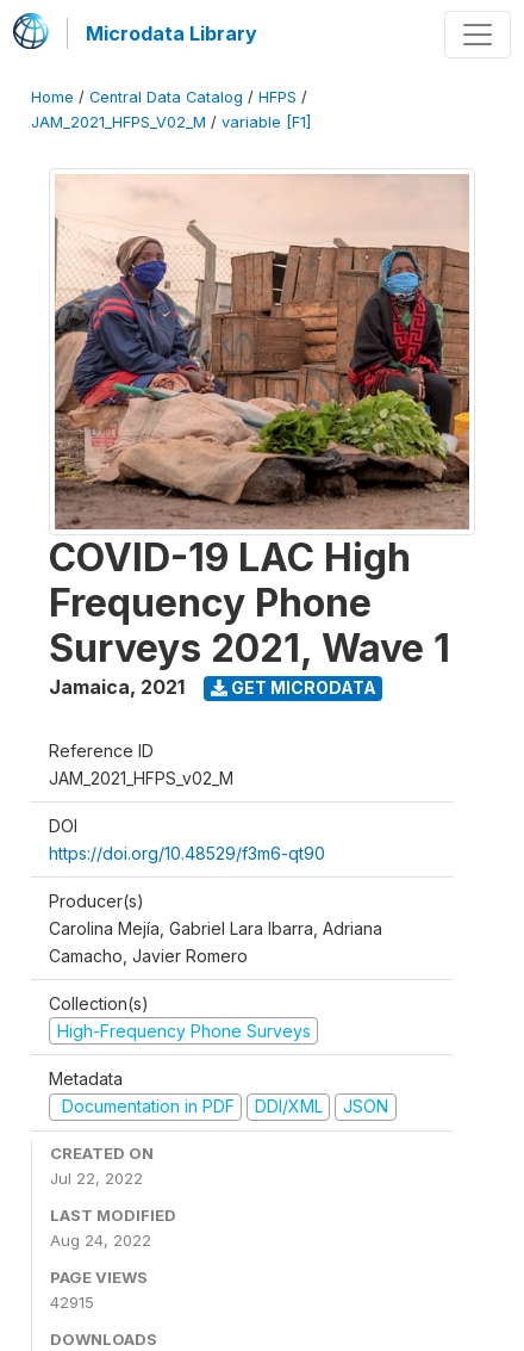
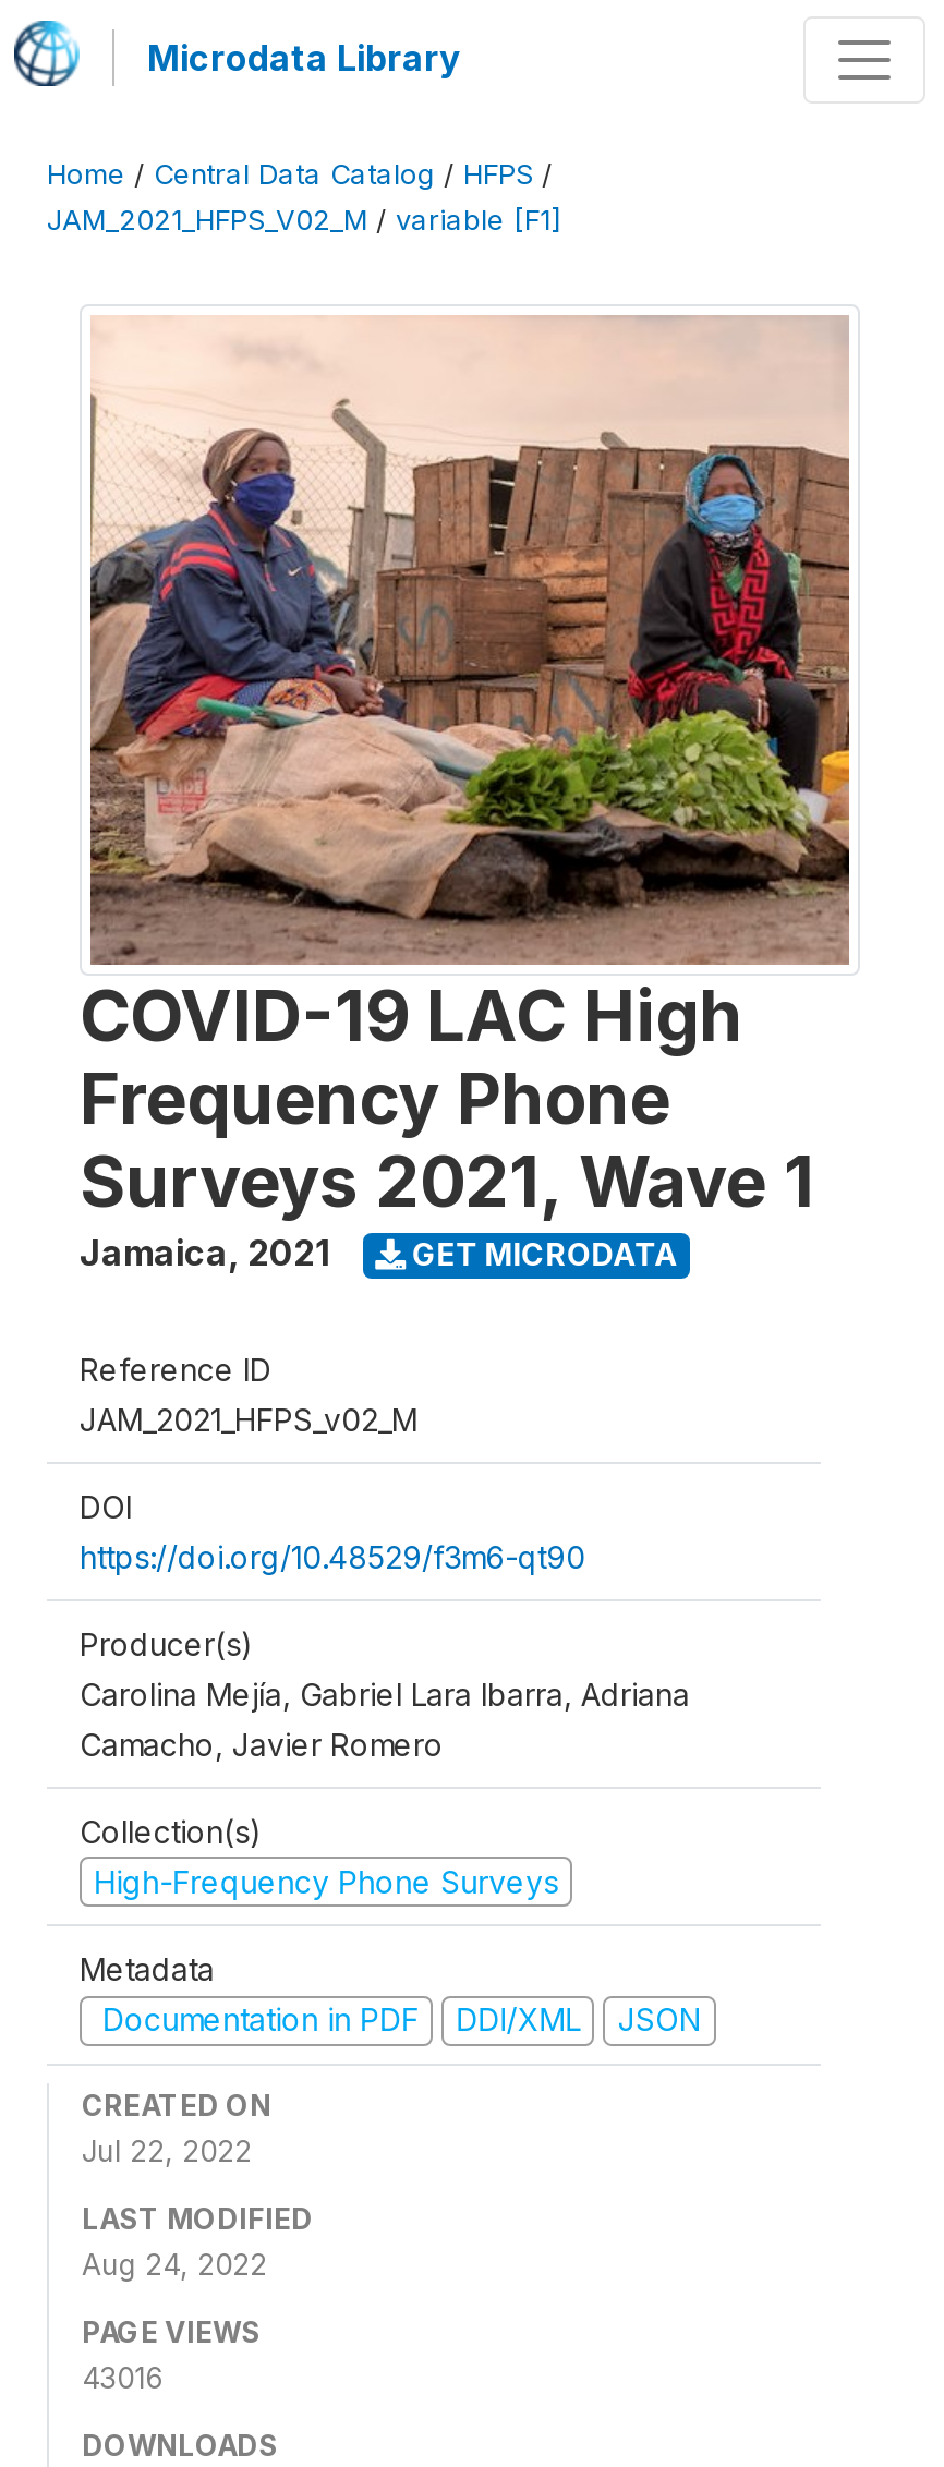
[50,1292,94,1311] 42915 -> [82,2359,162,2394] 43016

